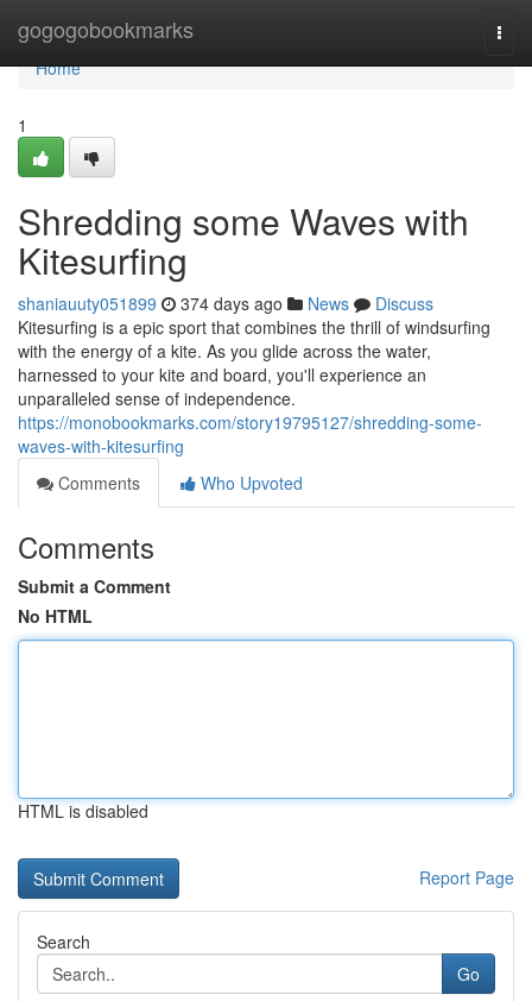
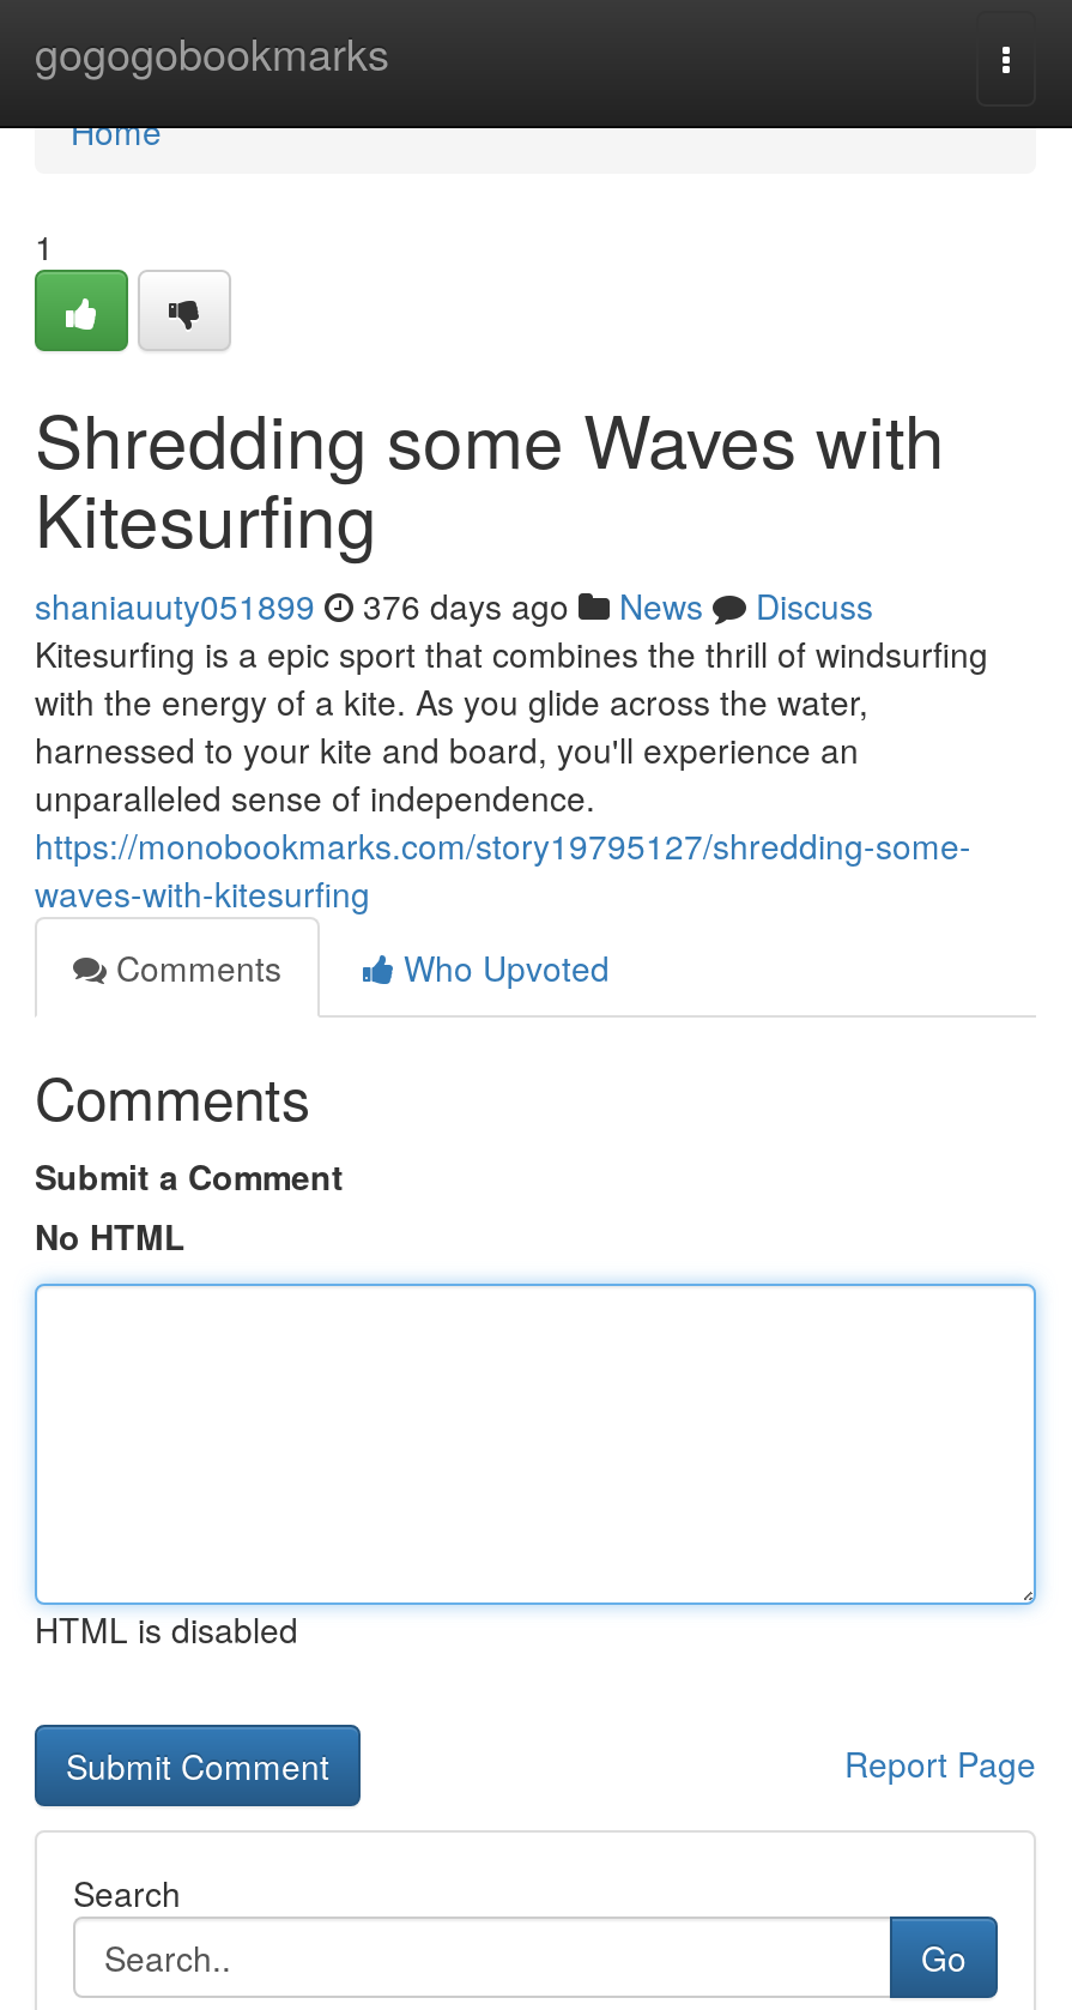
[18,291,433,315] shaniauuty051899 374 days ago News Discuss -> [35,581,873,629] shaniauuty051899 376 days ago News Discuss

